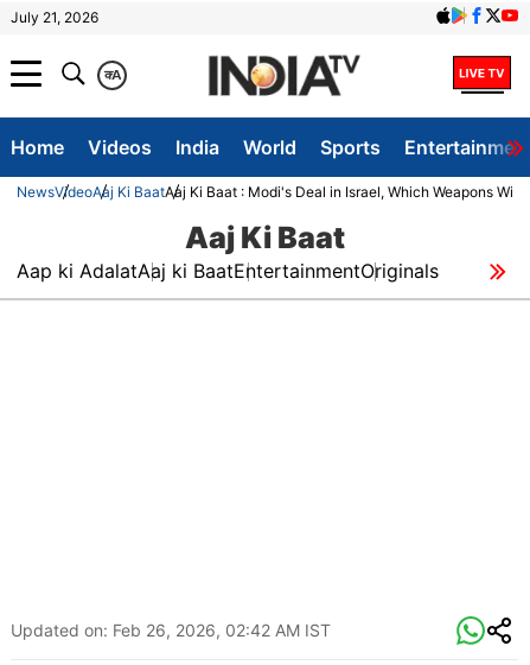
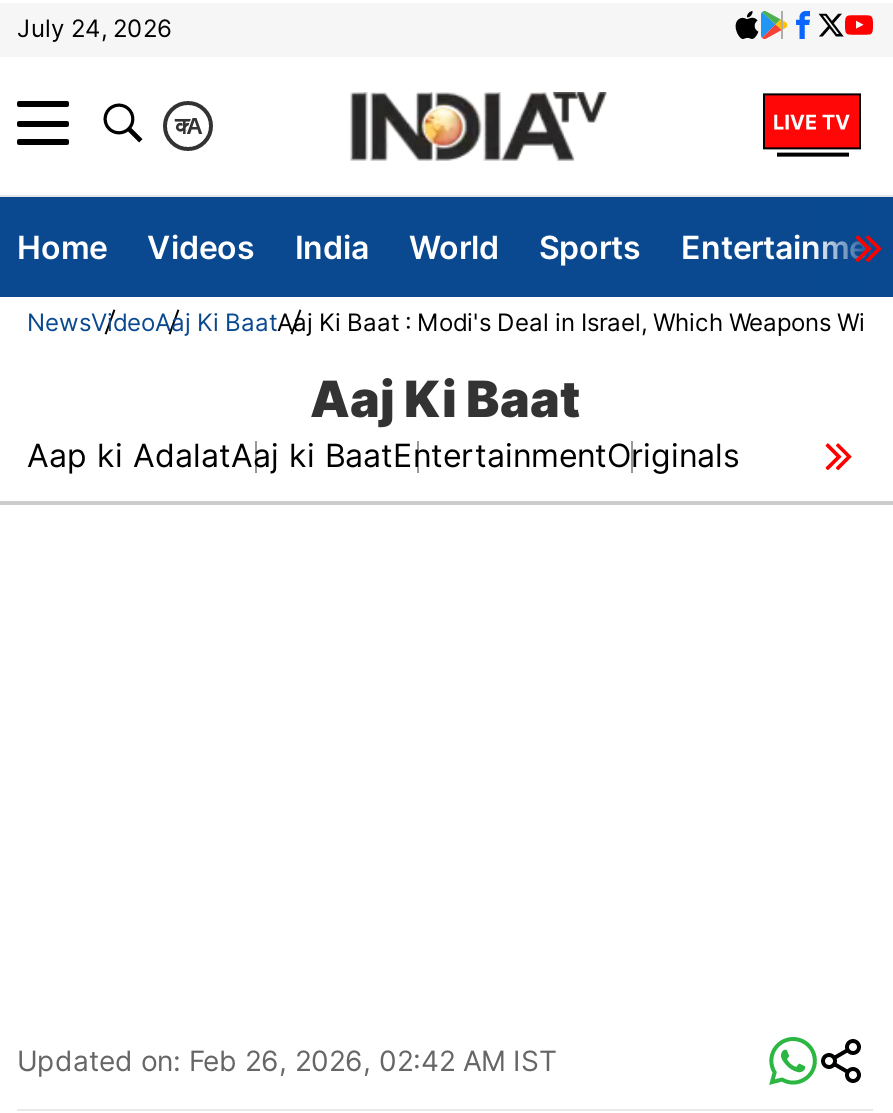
[11,8,98,26] July 21, 2026 -> [17,13,171,43] July 24, 2026

